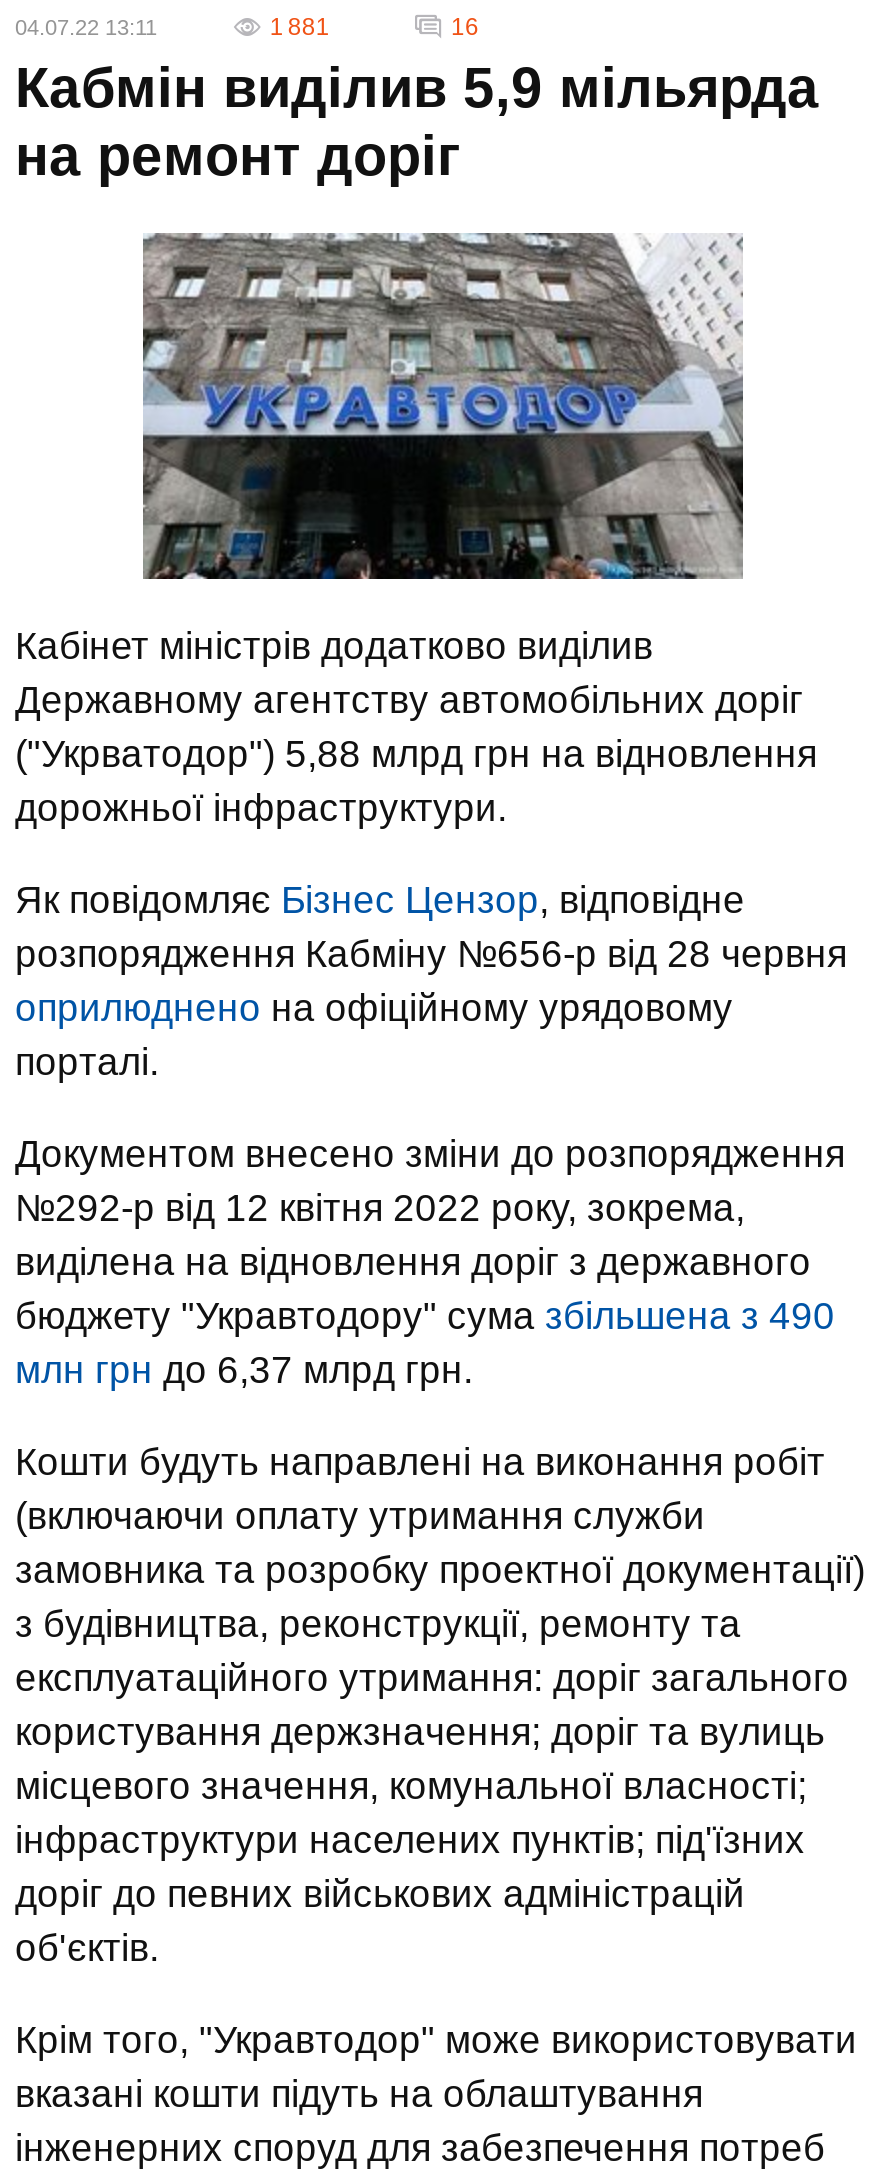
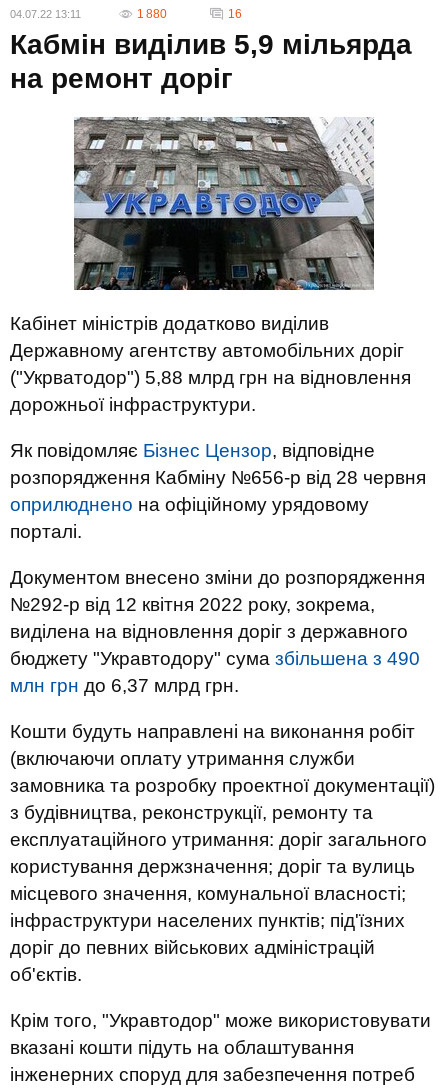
[270,13,330,41] 1 881 -> [137,7,167,21] 1 880

